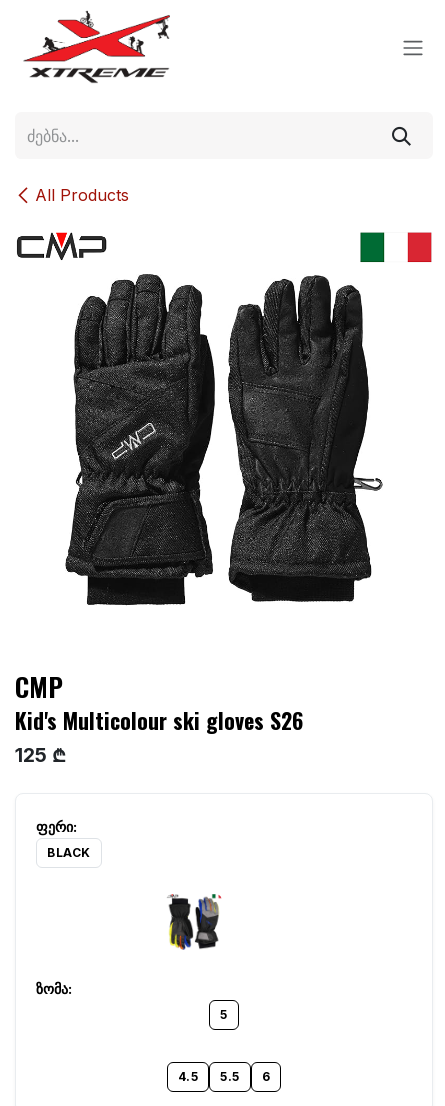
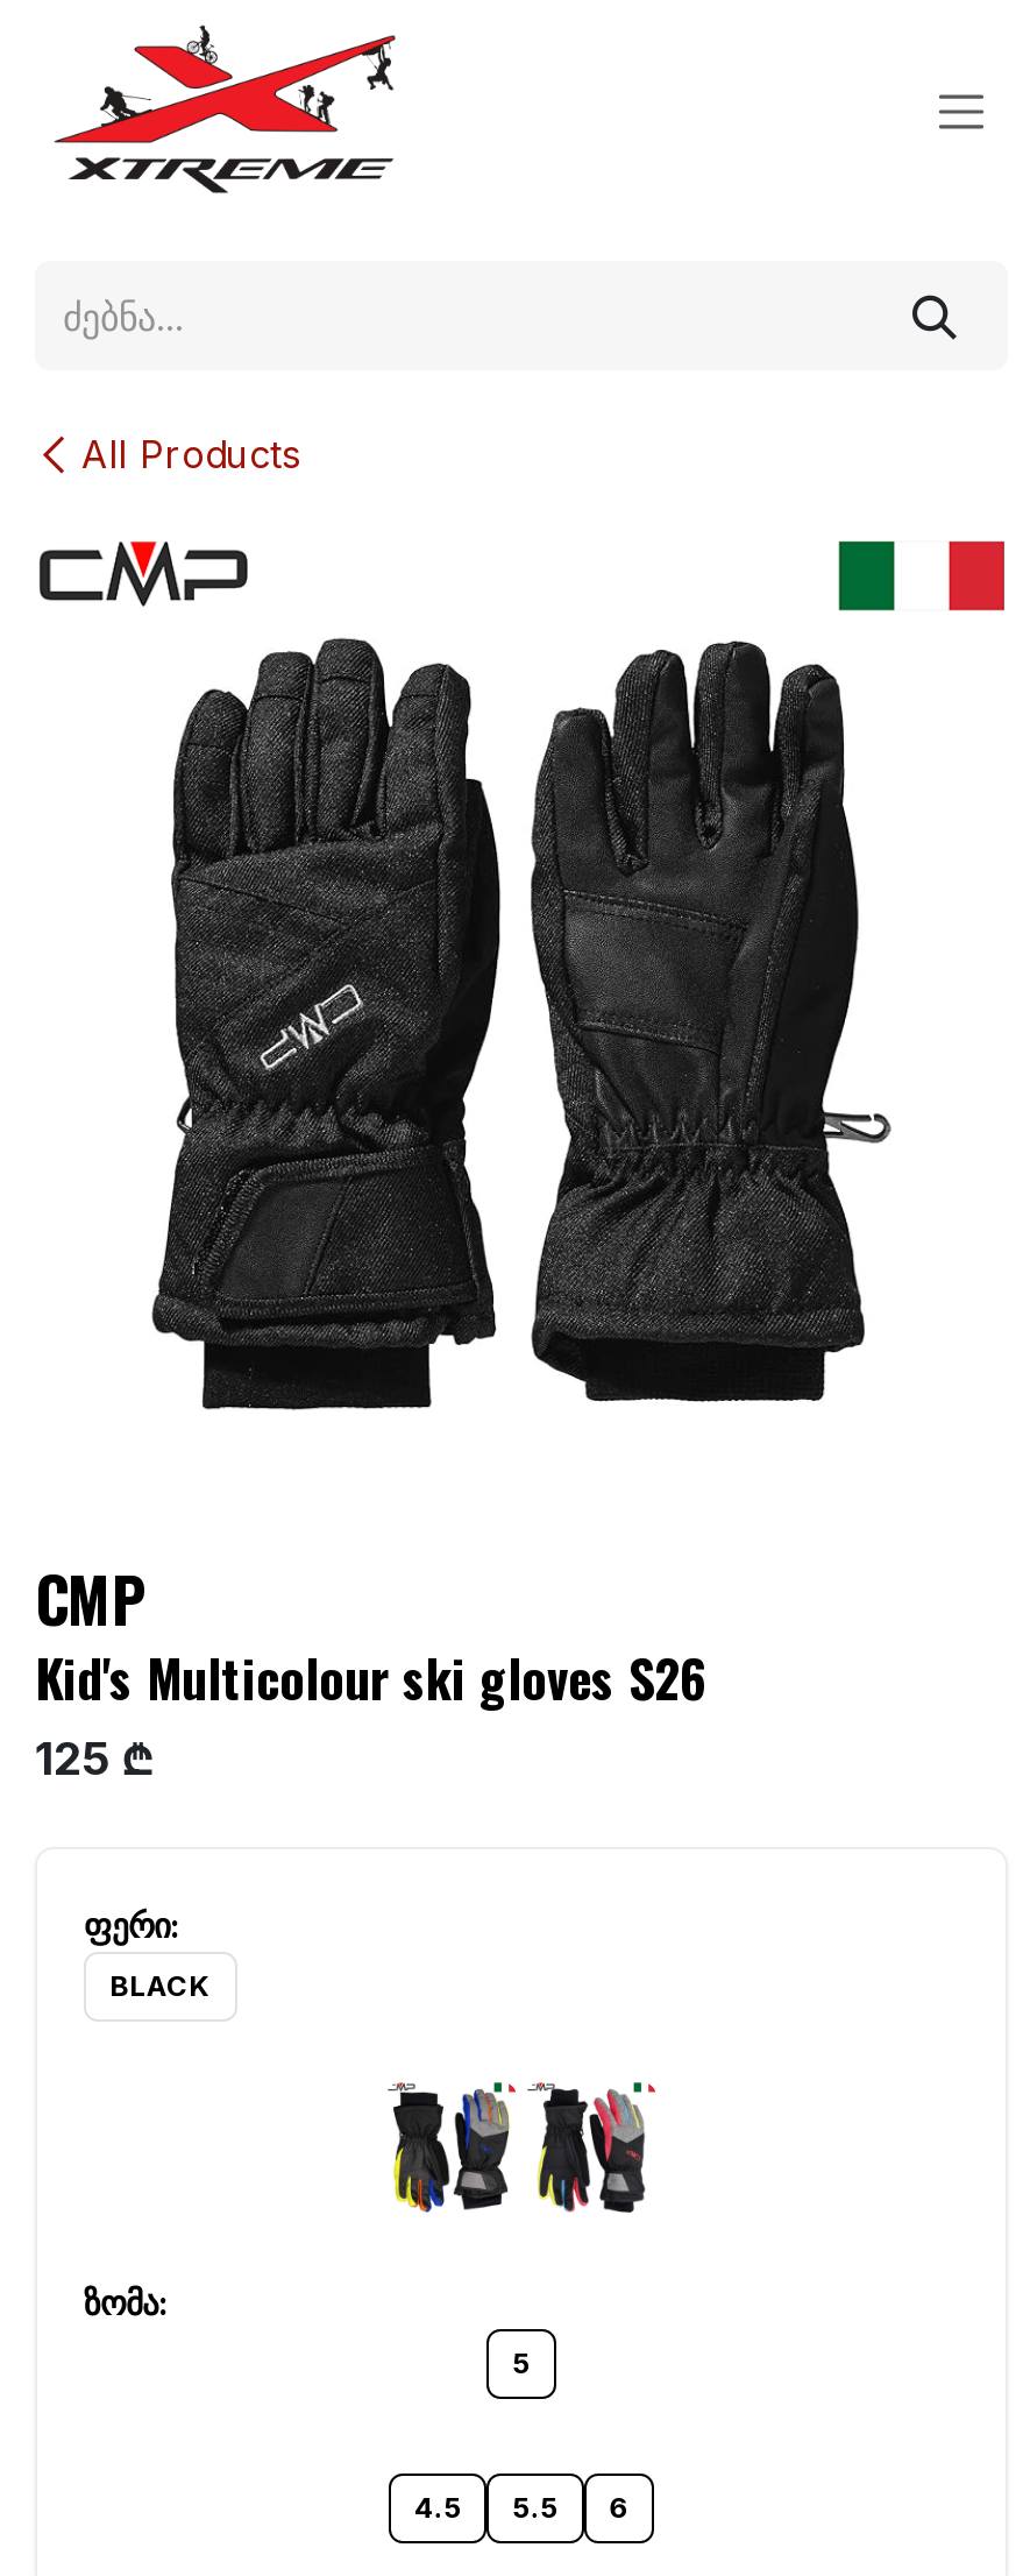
none -> [528,2080,656,2215] [image]

